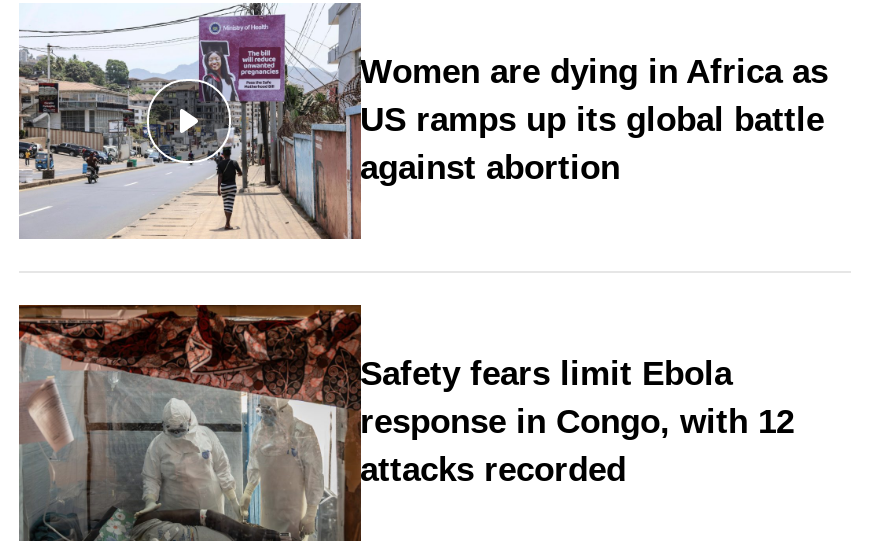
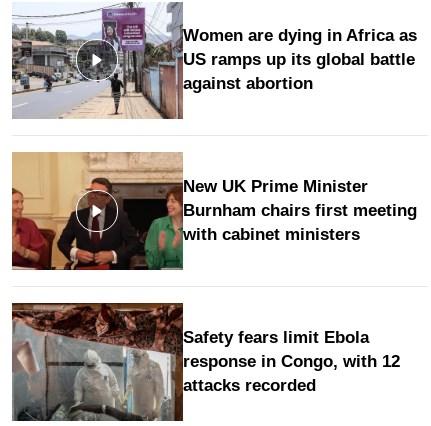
none -> [11,152,416,270] [image] | New UK Prime Minister | Burnham chairs first meeting | with cabinet ministers

